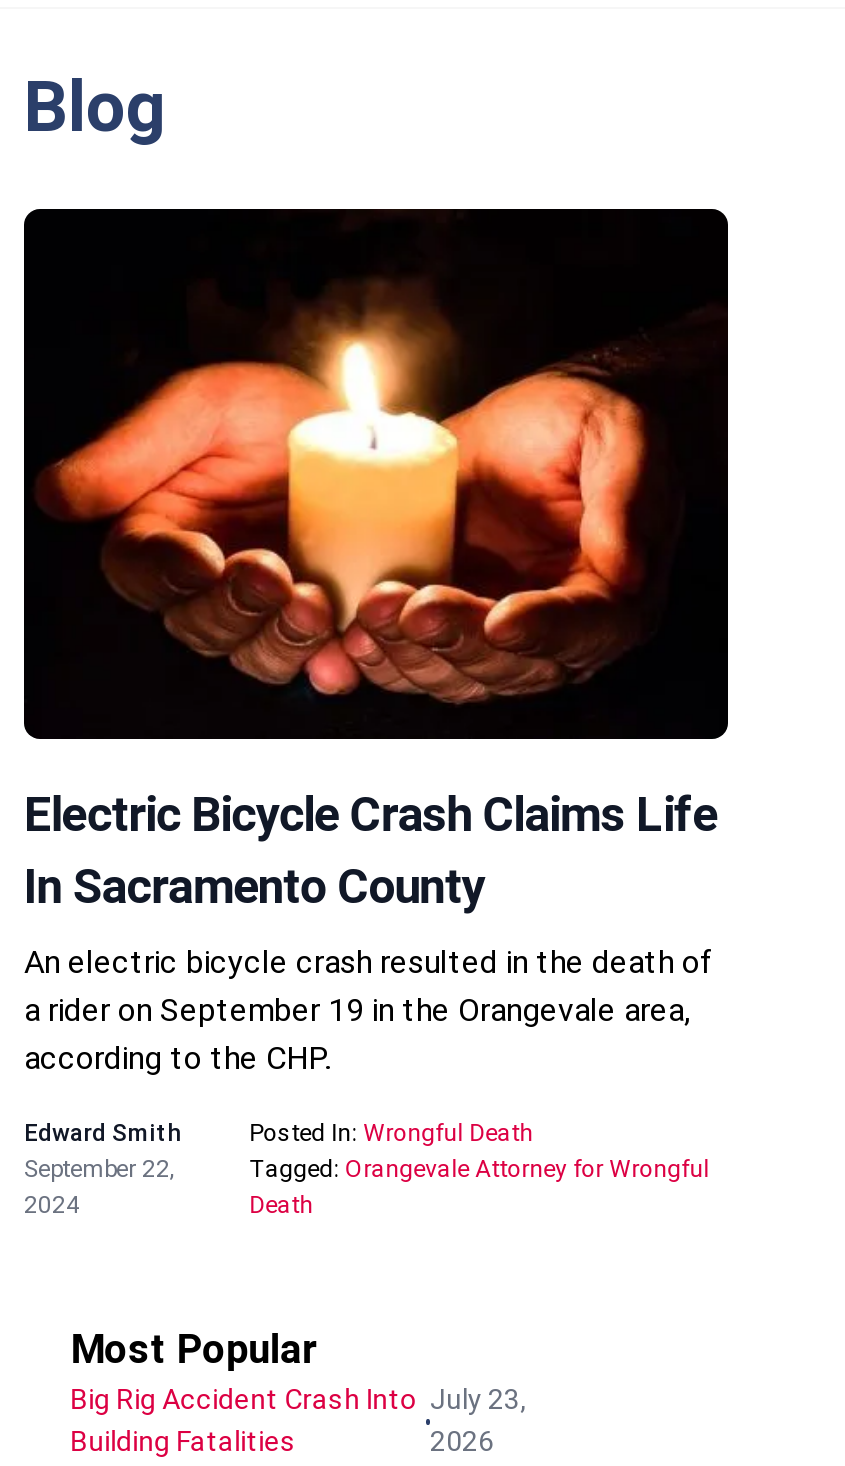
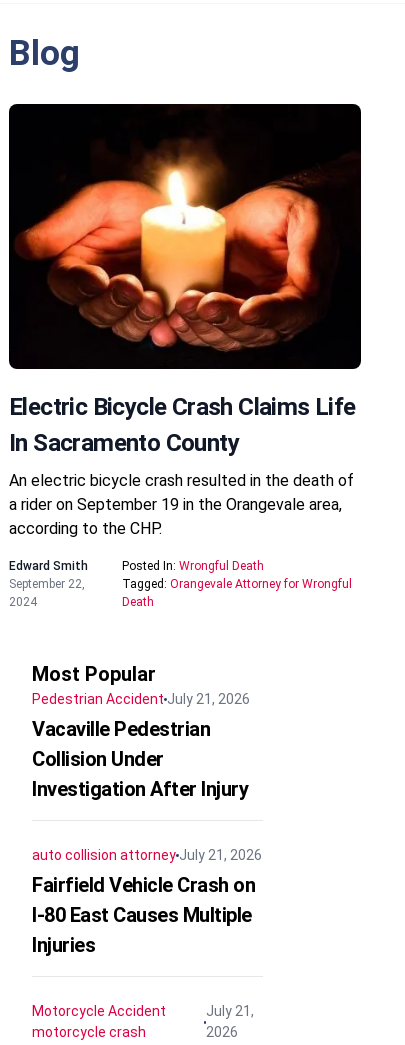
[70,1383,416,1457] Big Rig Accident Crash Into | Building Fatalities -> [32,691,262,1040] Pedestrian Accident July 21, 2026 | Vacaville Pedestrian | Collision Under | Investigation After Injury | auto collision attorney July 21, 2026 | Fairfield Vehicle Crash on | I-80 East Causes Multiple | Injuries | Motorcycle Accident | motorcycle crash
[430,1383,526,1415] July 23, -> [206,1003,254,1019] July 21,

